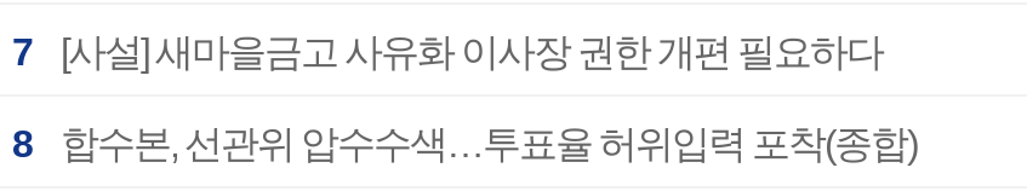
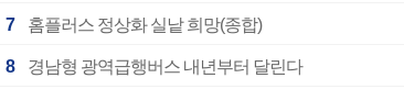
[61,31,883,73] [사설] 새마을금고 사유화 이사장 권한 개편 필요하다 -> [28,15,262,34] 홈플러스 정상화 실낱 희망(종합)
[61,123,917,164] 합수본, 선관위 압수수색…투표율 허위입력 포착(종합) -> [28,57,302,76] 경남형 광역급행버스 내년부터 달린다

